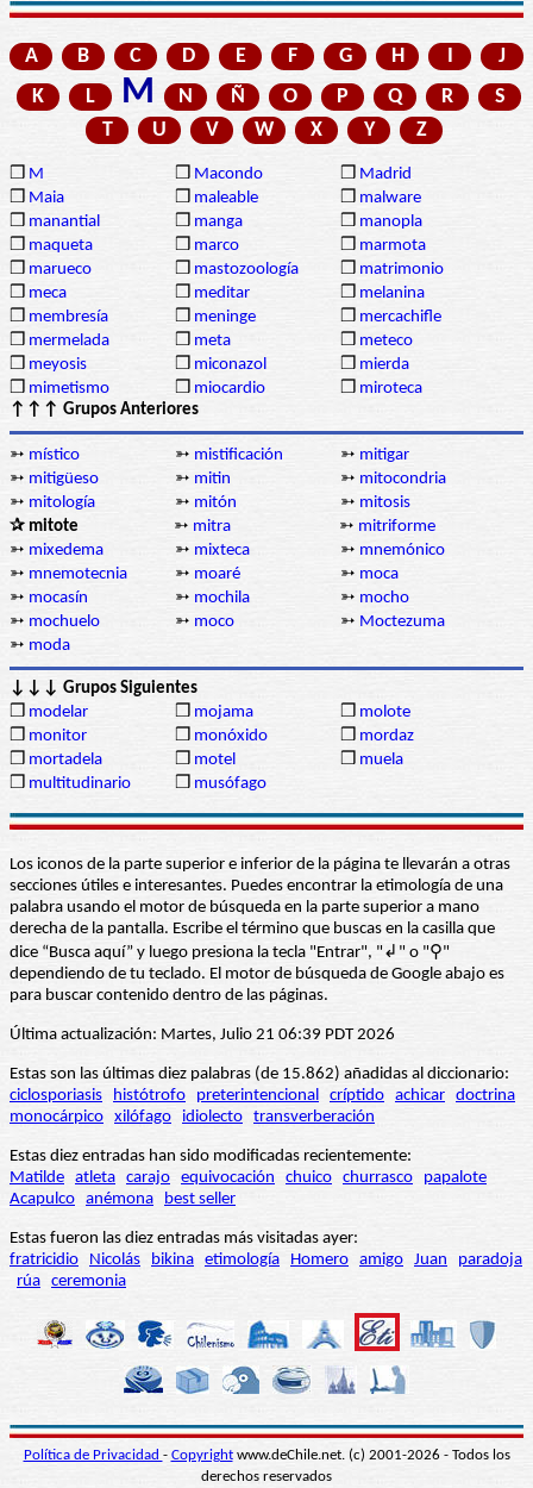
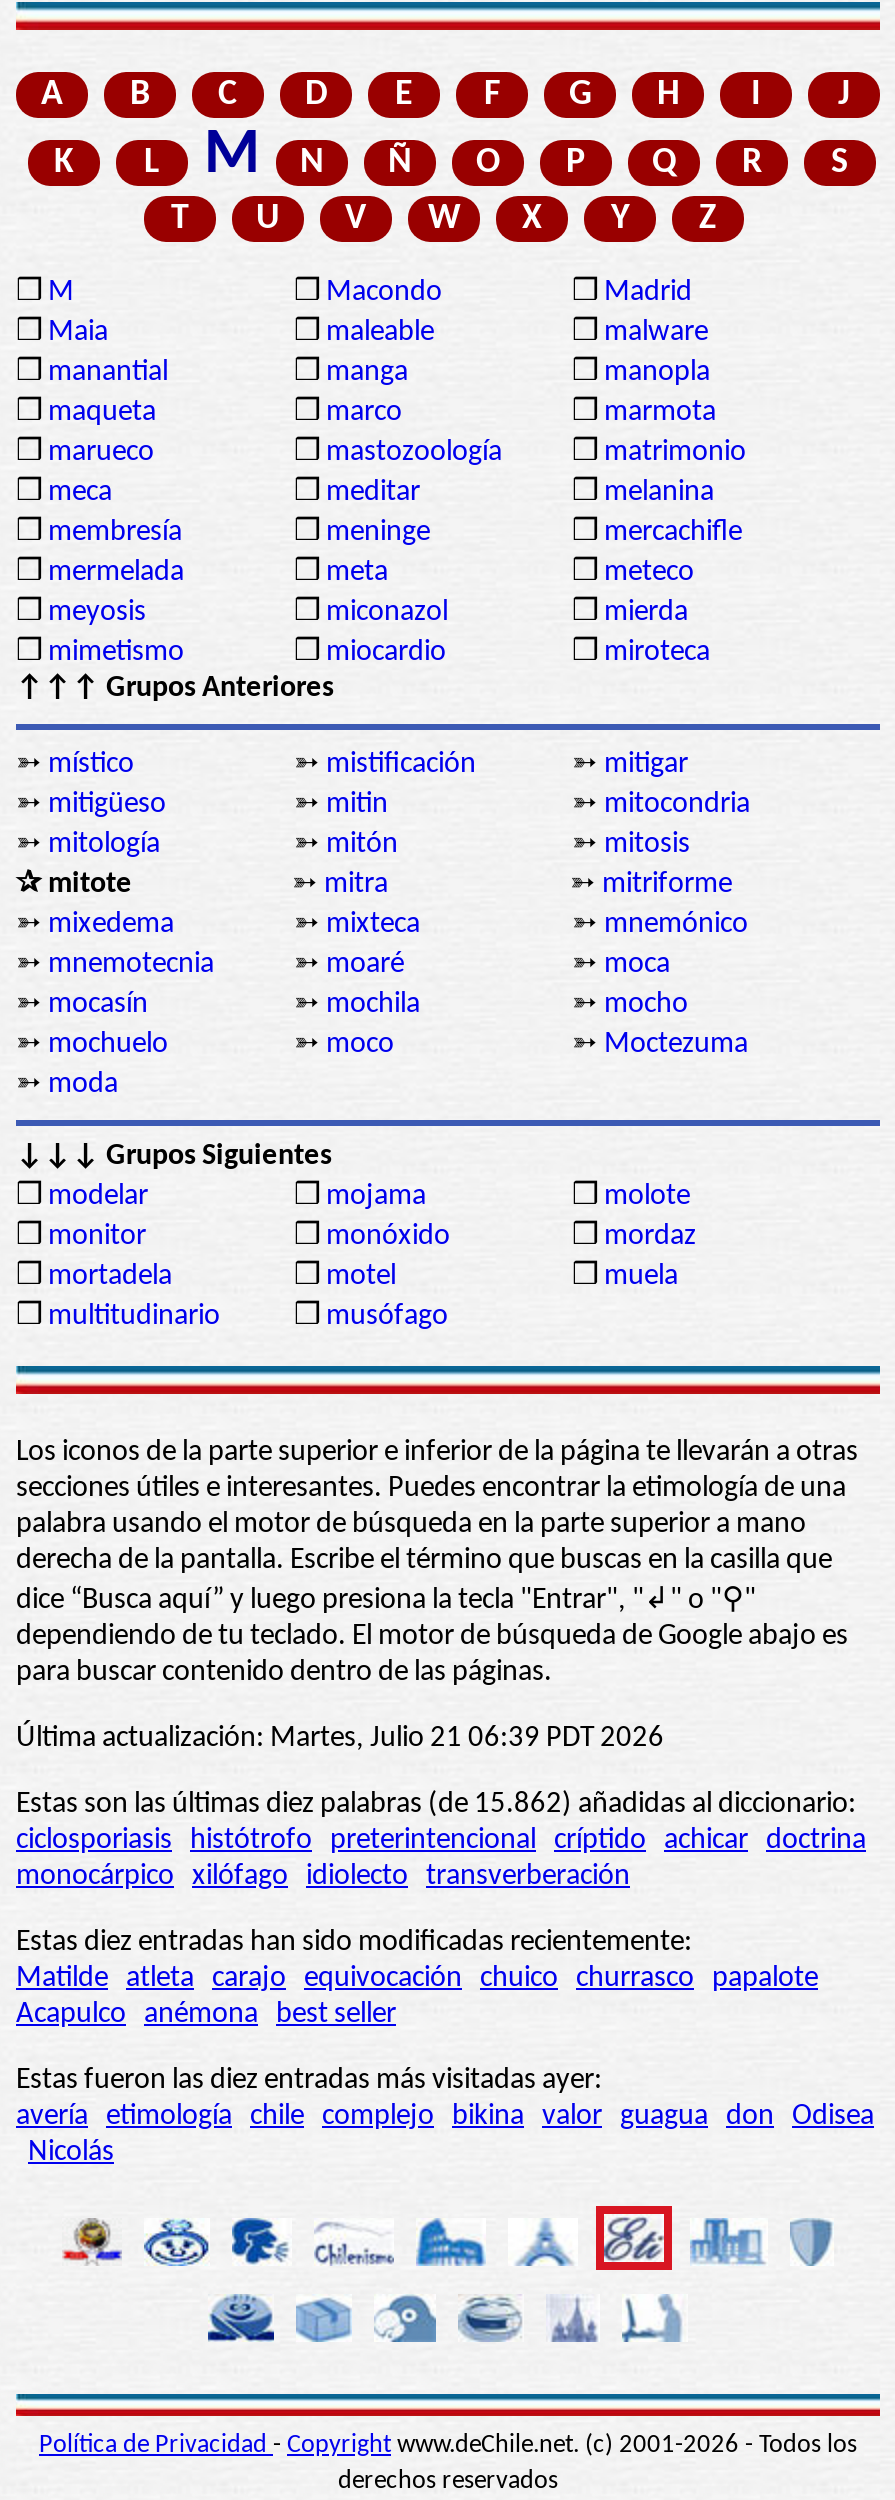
[10,1251,522,1291] fratricidio Nicolás bikina etimología Homero amigo Juan paradoja | rúa ceremonia -> [16,2102,874,2168] avería etimología chile complejo bikina valor guagua don Odisea | Nicolás

